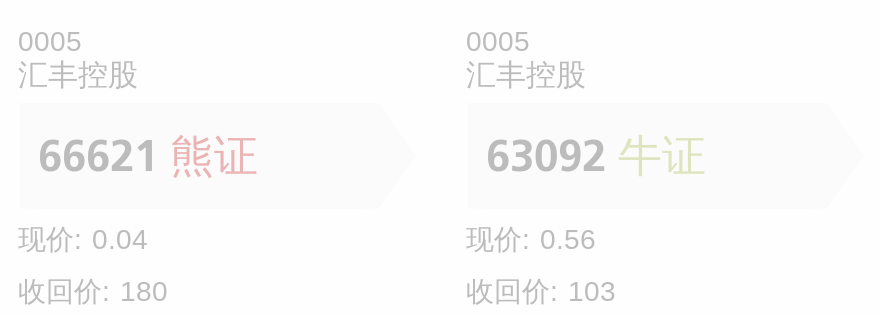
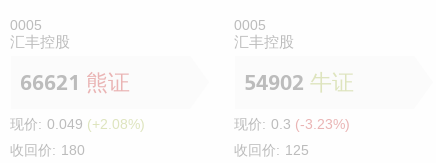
[486,128,706,182] 63092牛证 -> [244,69,354,96] 54902牛证
[18,222,148,254] 现价: 0.04 -> [10,116,145,132] 现价: 0.049 (+2.08%)
[466,222,596,254] 现价: 0.56 -> [234,116,350,132] 现价: 0.3 (-3.23%)
[466,274,616,306] 收回价: 103 -> [234,142,309,158] 收回价: 125

